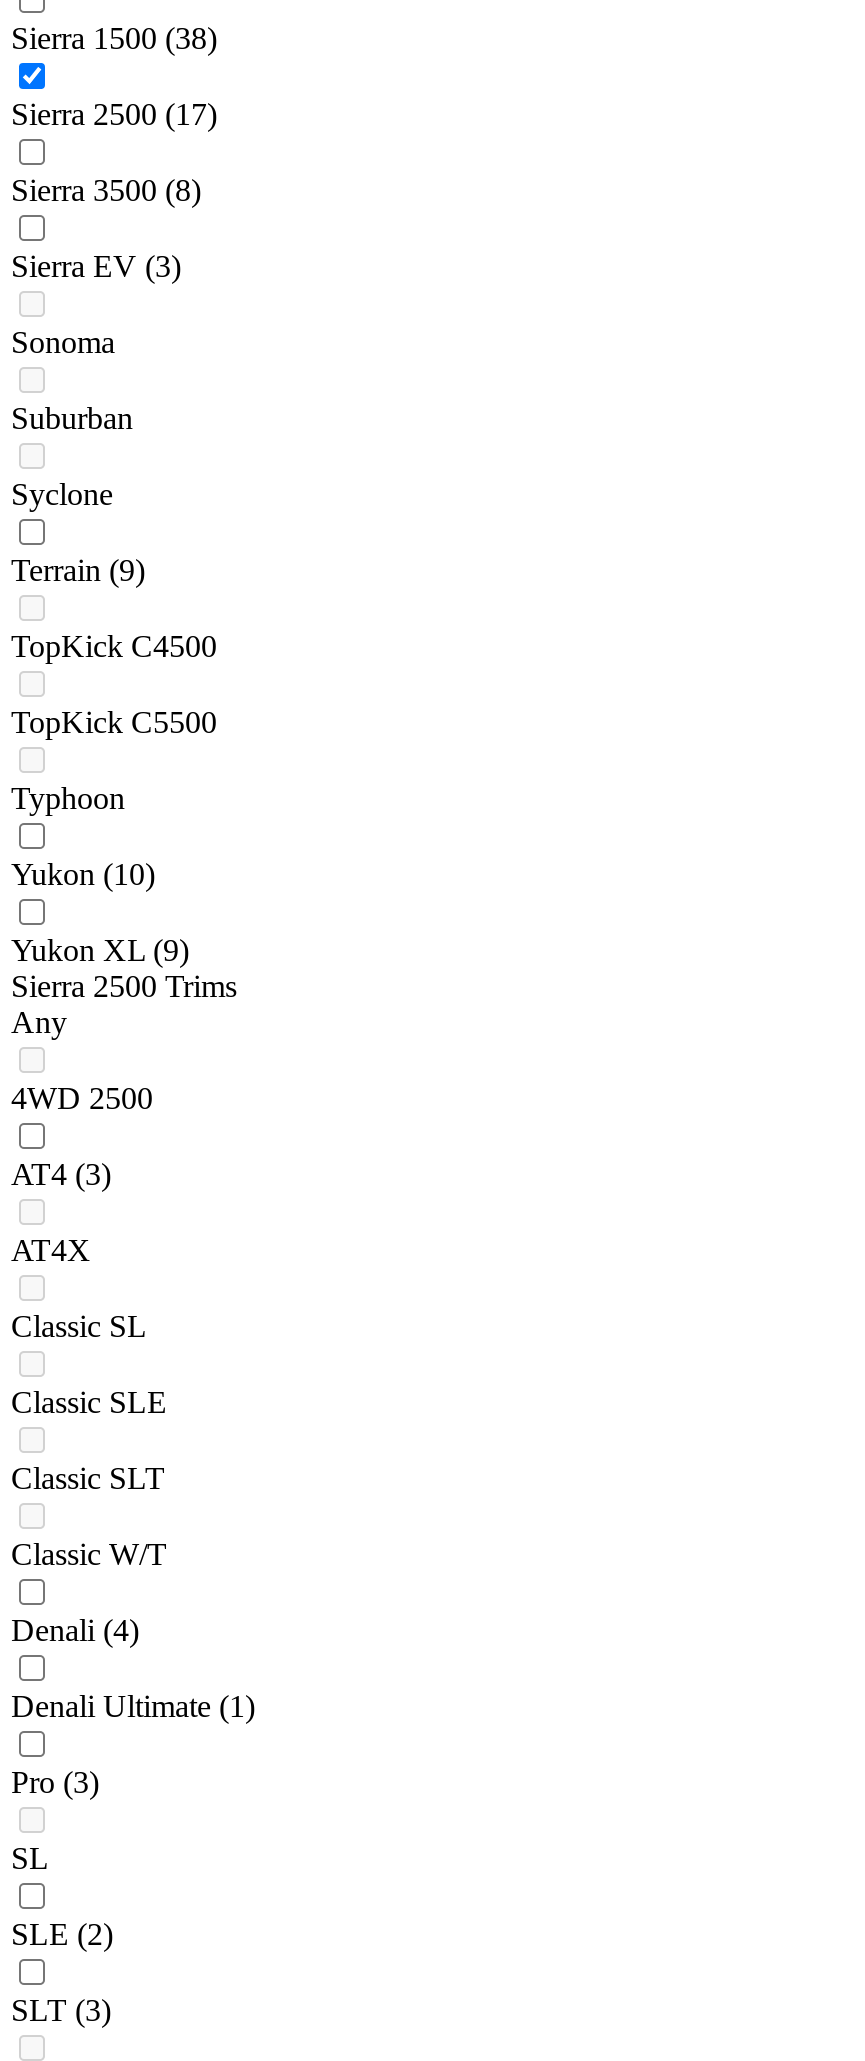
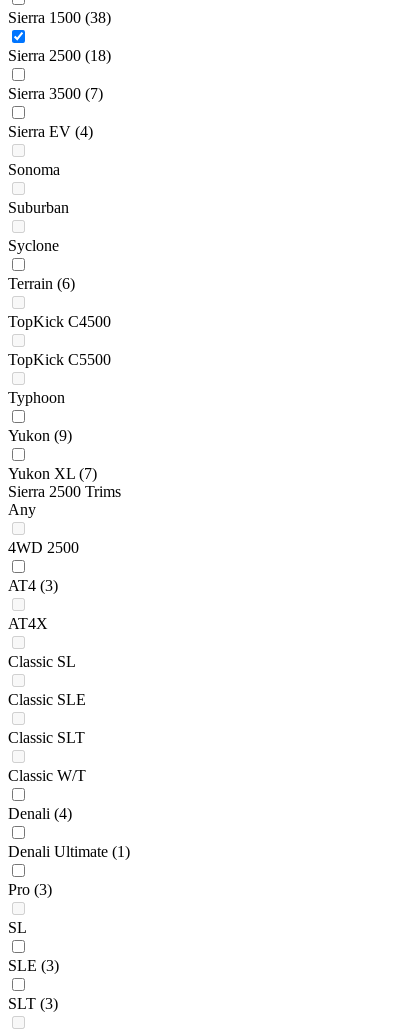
[11,98,217,132] Sierra 2500 (17) -> [8,47,111,64] Sierra 2500 (18)
[11,174,201,208] Sierra 3500 (8) -> [8,85,103,102] Sierra 3500 (7)
[11,250,181,284] Sierra EV (3) -> [8,123,93,140] Sierra EV (4)
[11,554,145,588] Terrain (9) -> [8,275,75,292] Terrain (6)
[11,858,155,892] Yukon (10) -> [8,427,72,444] Yukon (9)
[11,934,189,968] Yukon XL (9) -> [8,465,97,482] Yukon XL (7)
[11,1918,113,1952] SLE (2) -> [8,957,59,974] SLE (3)

